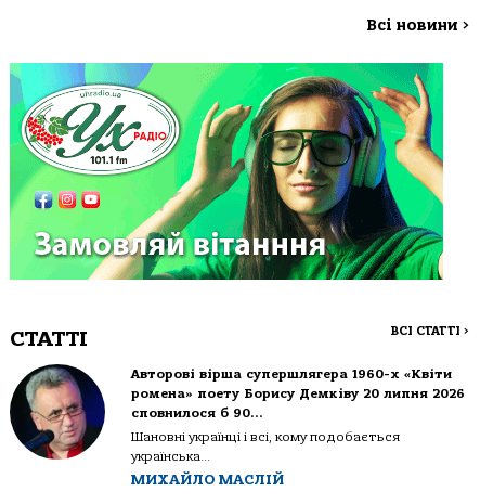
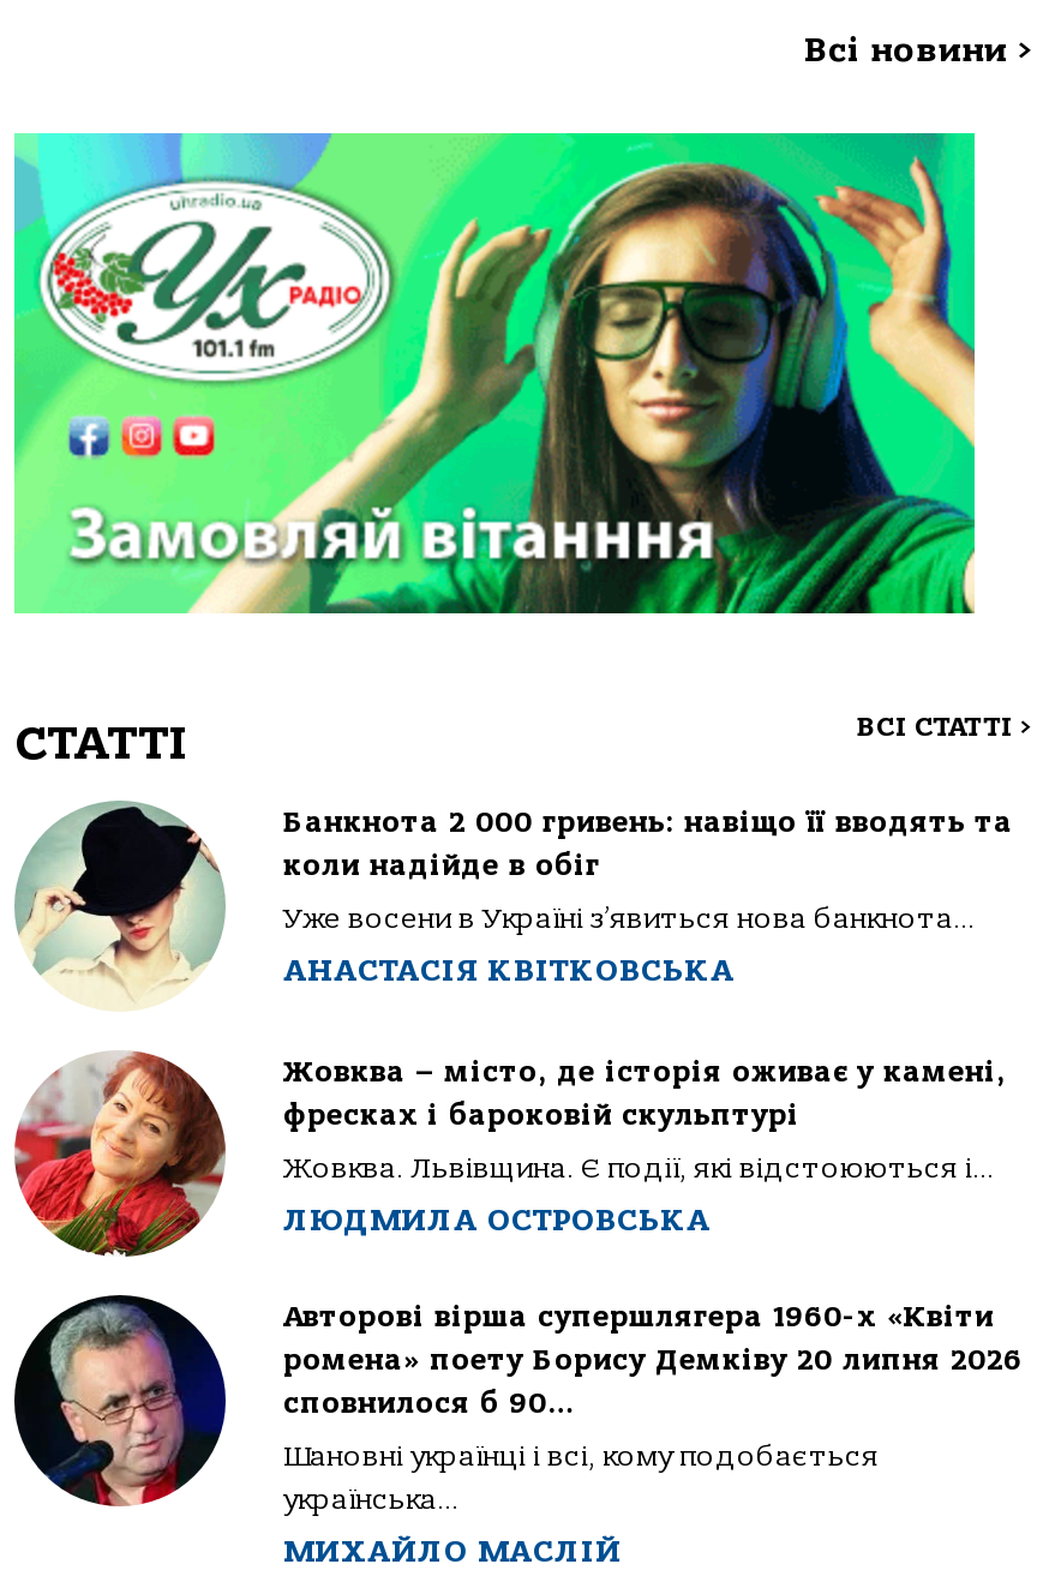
none -> [12,1050,228,1259] [image]
none -> [17,803,1013,1237] [image] | Банкнота 2 000 гривень: навіщо її вводять та | коли надійде в обіг | Уже восени в Україні з’явиться нова банкнота... | АНАСТАСІЯ КВІТКОВСЬКА | Жовква – місто, де історія оживає у камені, | фресках і бароковій скульптурі | Жовква. Львівщина. Є події, які відстоюються і... | ЛЮДМИЛА ОСТРОВСЬКА

